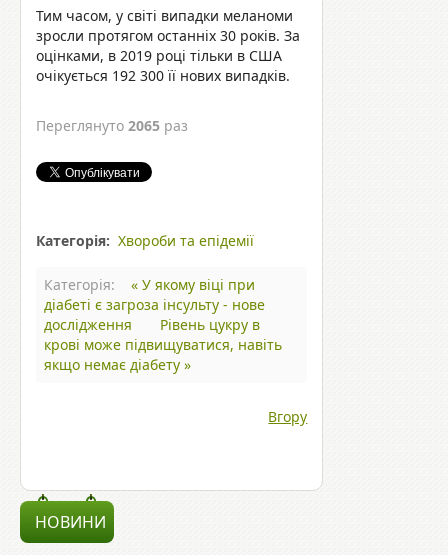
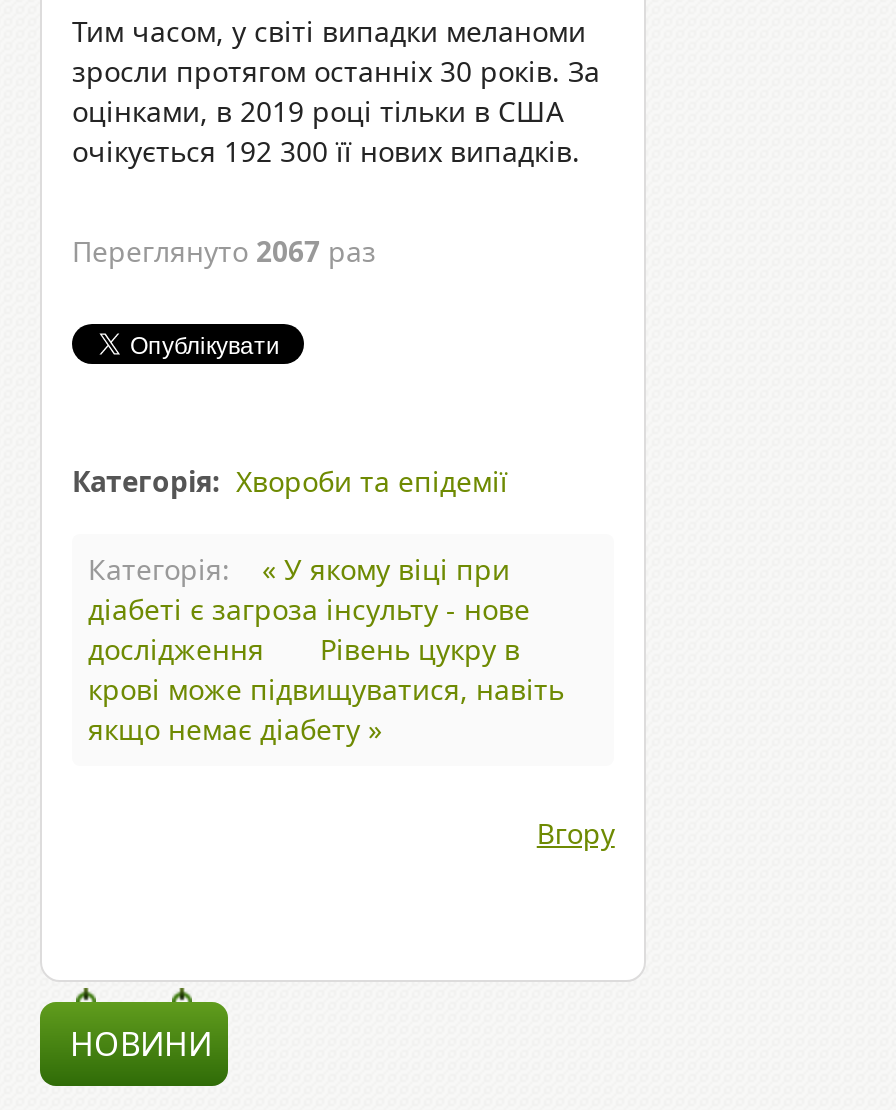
[36,116,188,135] Переглянуто 2065 раз -> [72,233,376,271] Переглянуто 2067 раз

